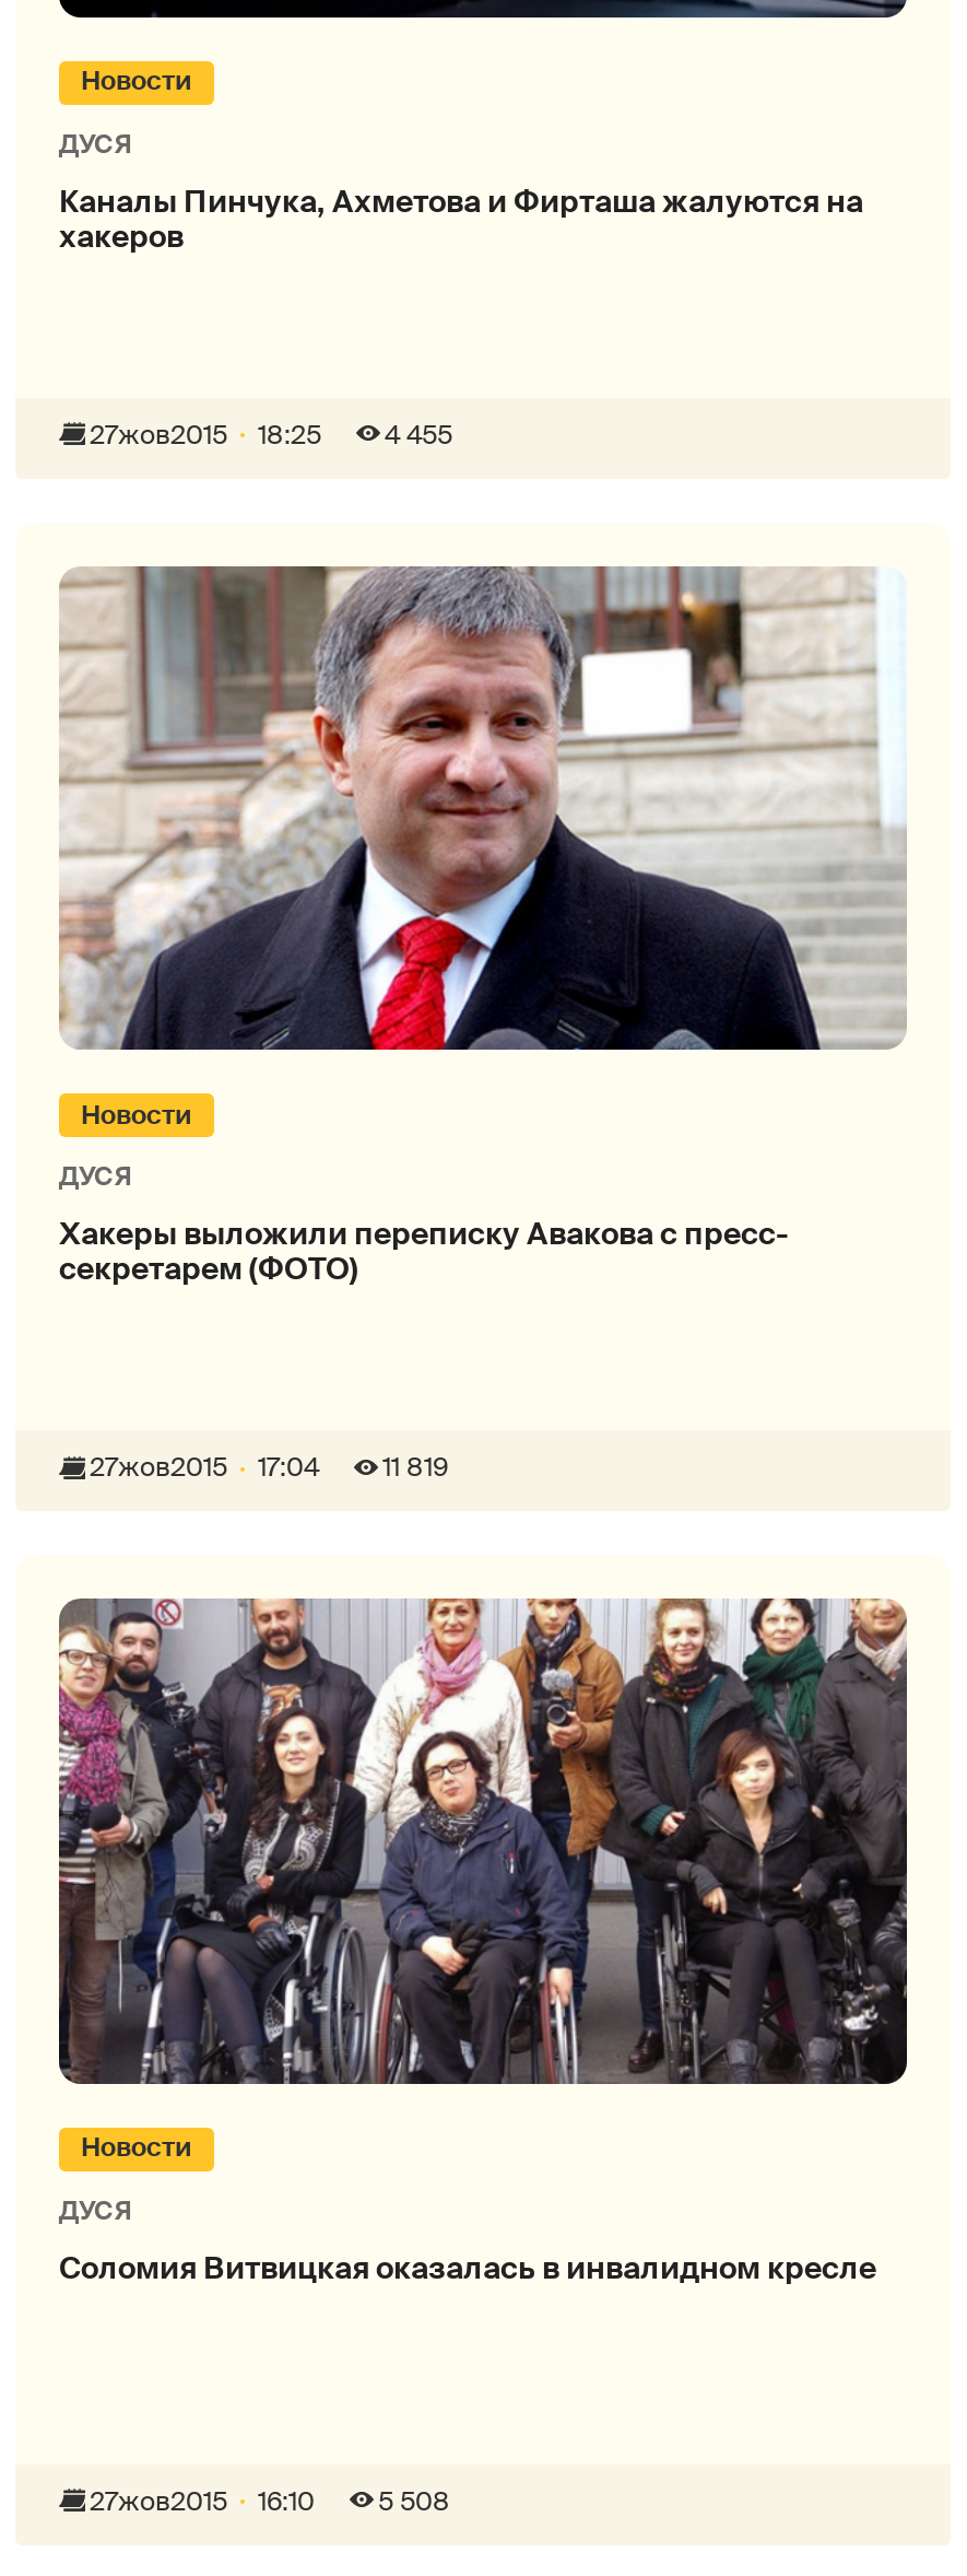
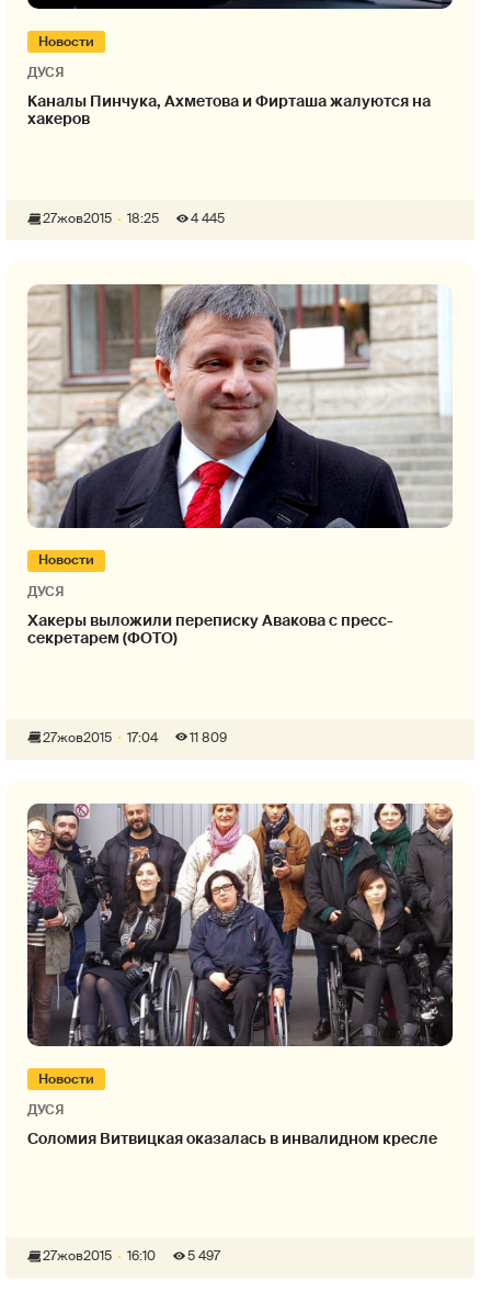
[385,418,452,453] 4 455 -> [191,210,225,227] 4 445
[382,1451,448,1486] 11 819 -> [190,728,227,746] 11 809
[378,2484,450,2519] 5 508 -> [187,1247,220,1265] 5 497

